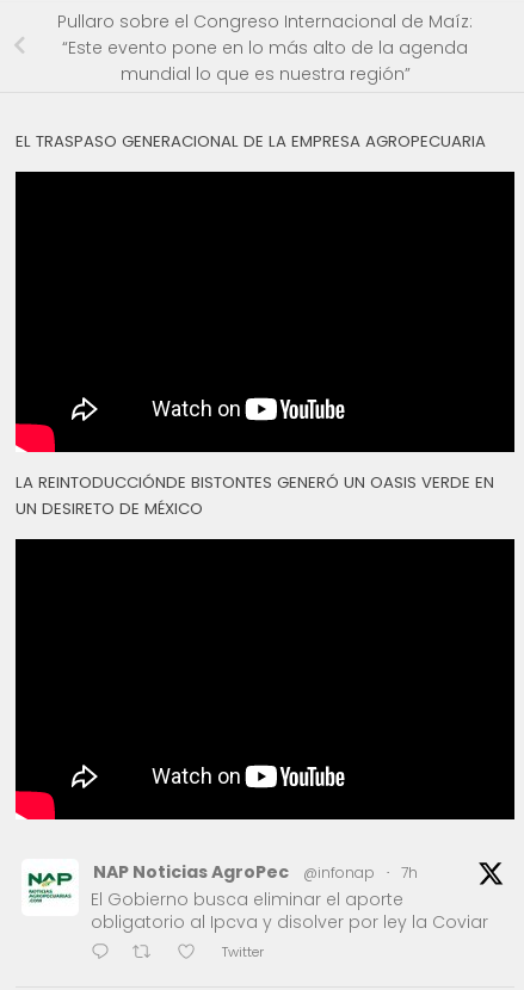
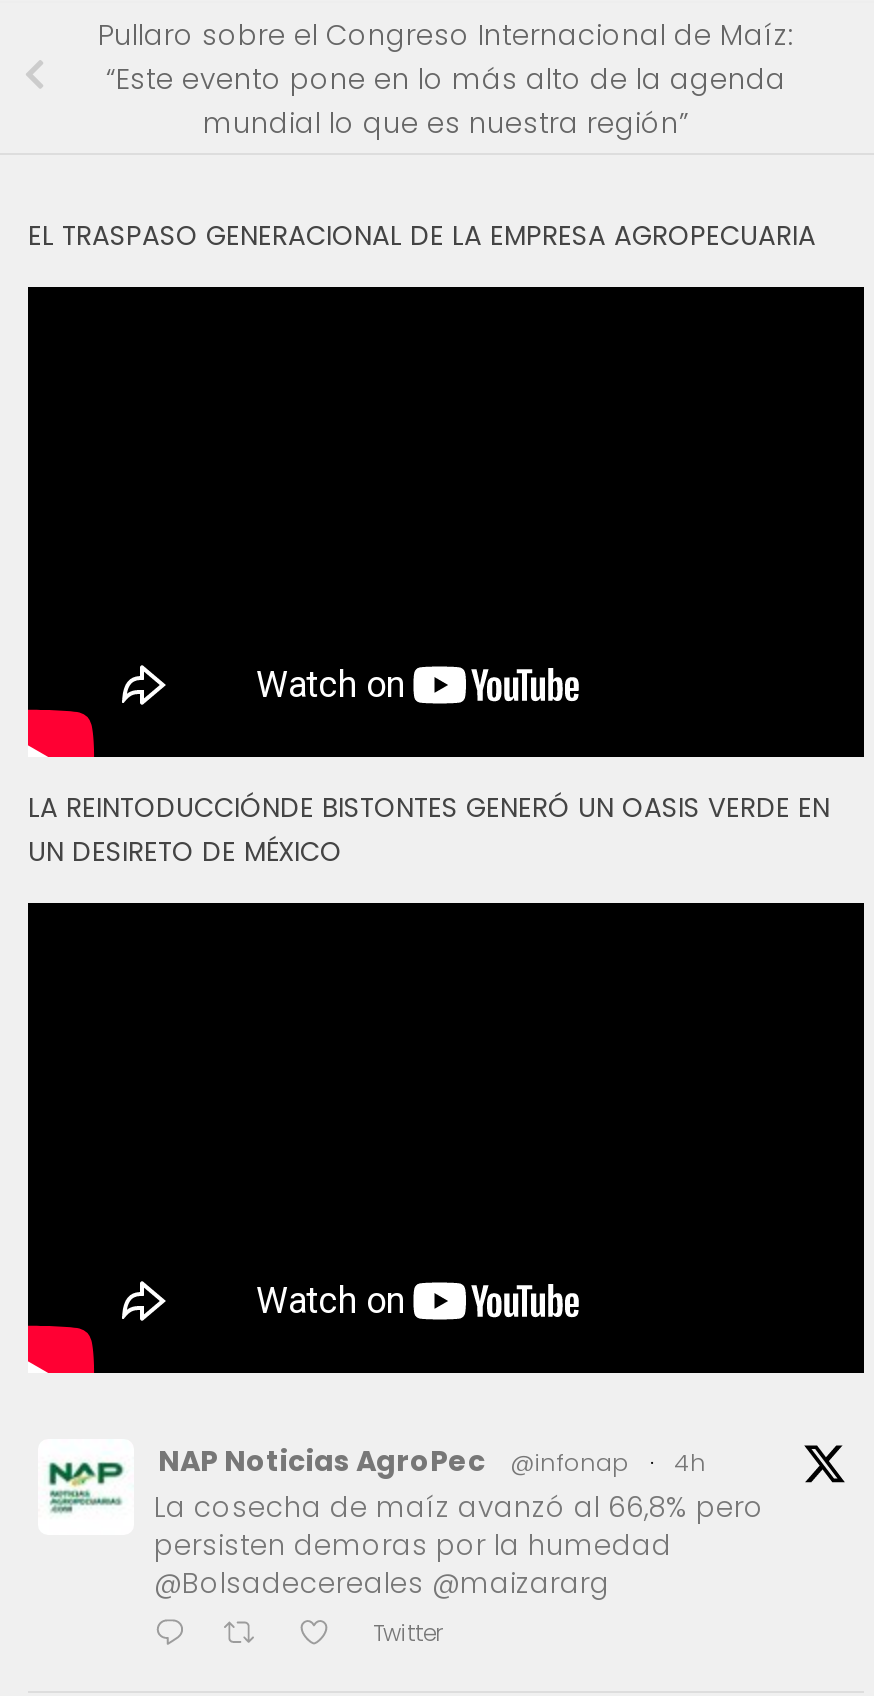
[91,863,488,934] 7h | El Gobierno busca eliminar el aporte | obligatorio al Ipcva y disolver por ley la Coviar -> [154,1446,764,1604] 4h | La cosecha de maíz avanzó al 66,8% pero | persisten demoras por la humedad | @Bolsadecereales @maizararg

